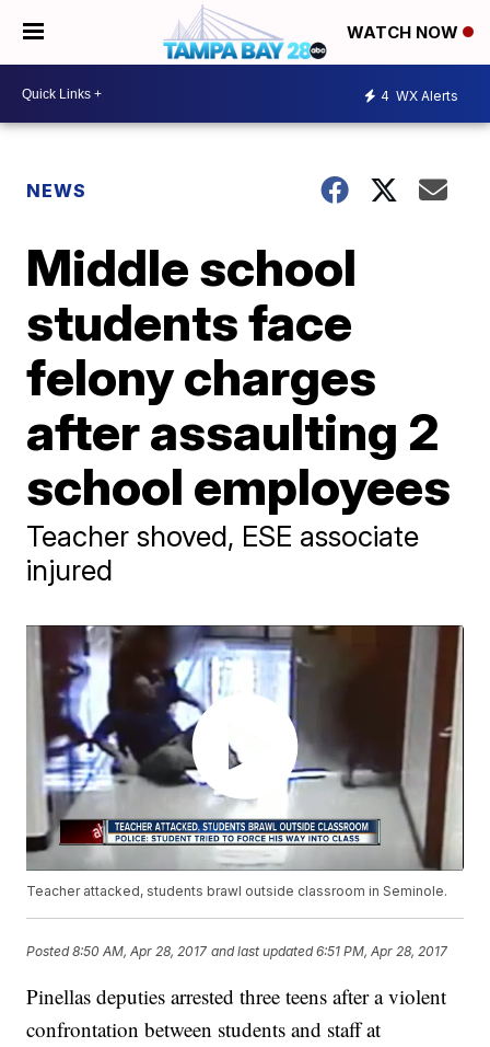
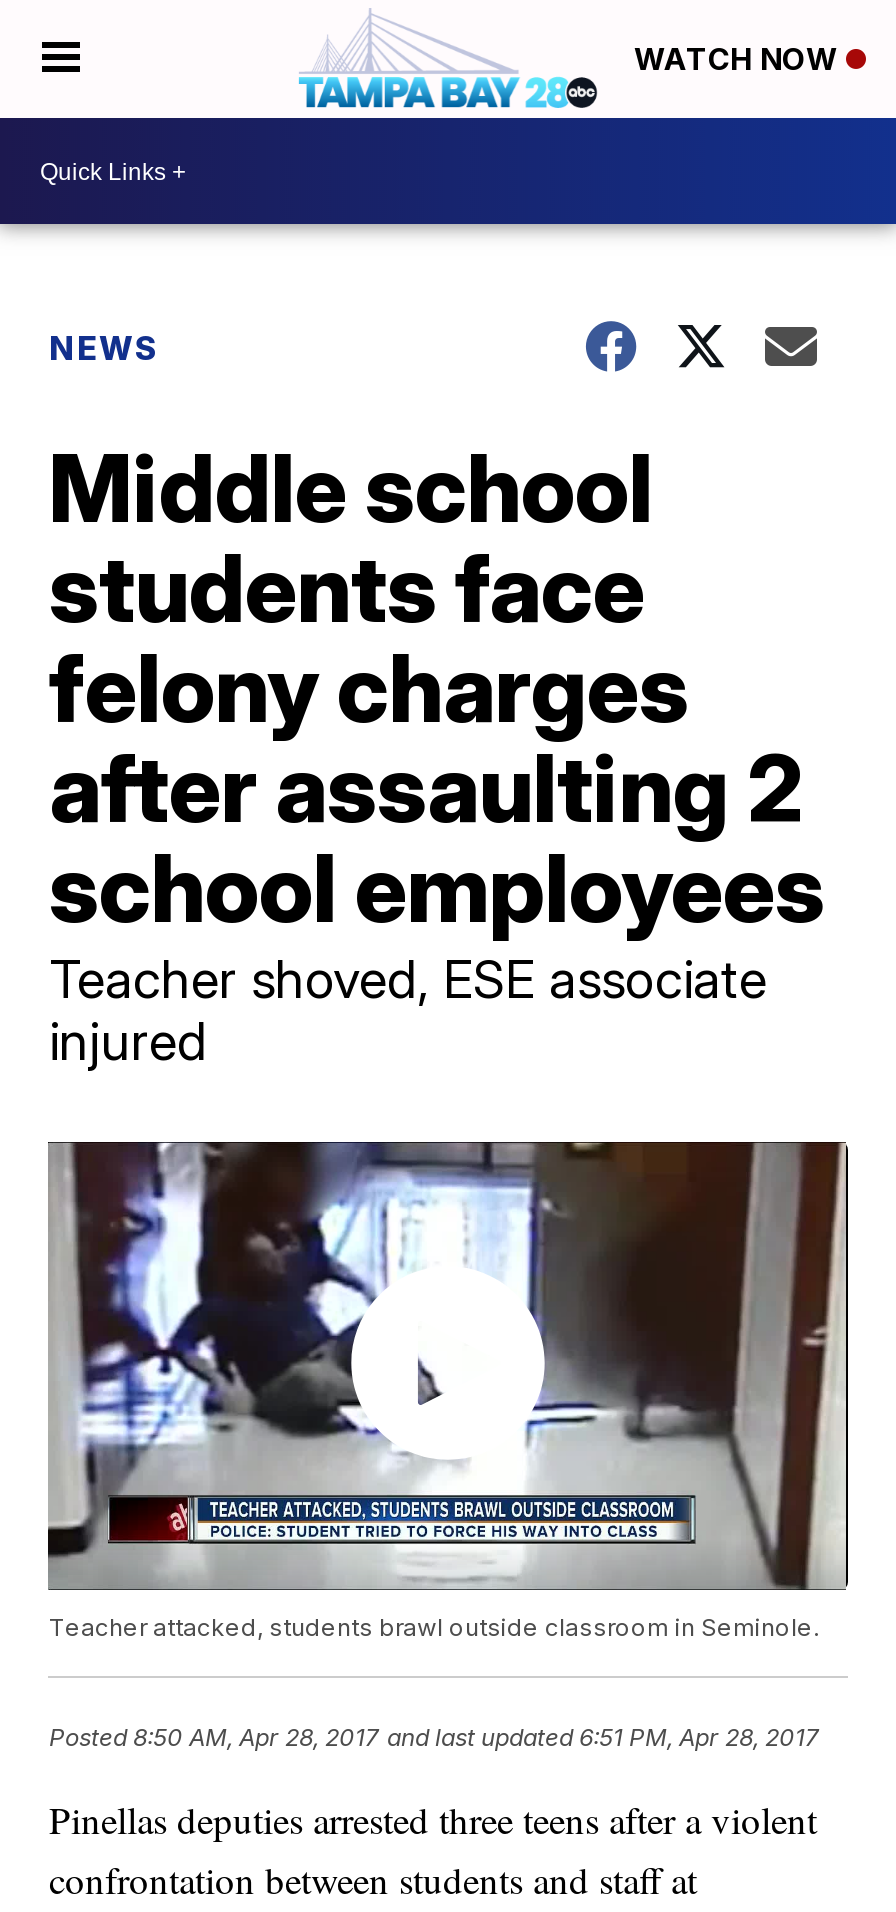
[381,87,458,103] 4 WX Alerts -> none

